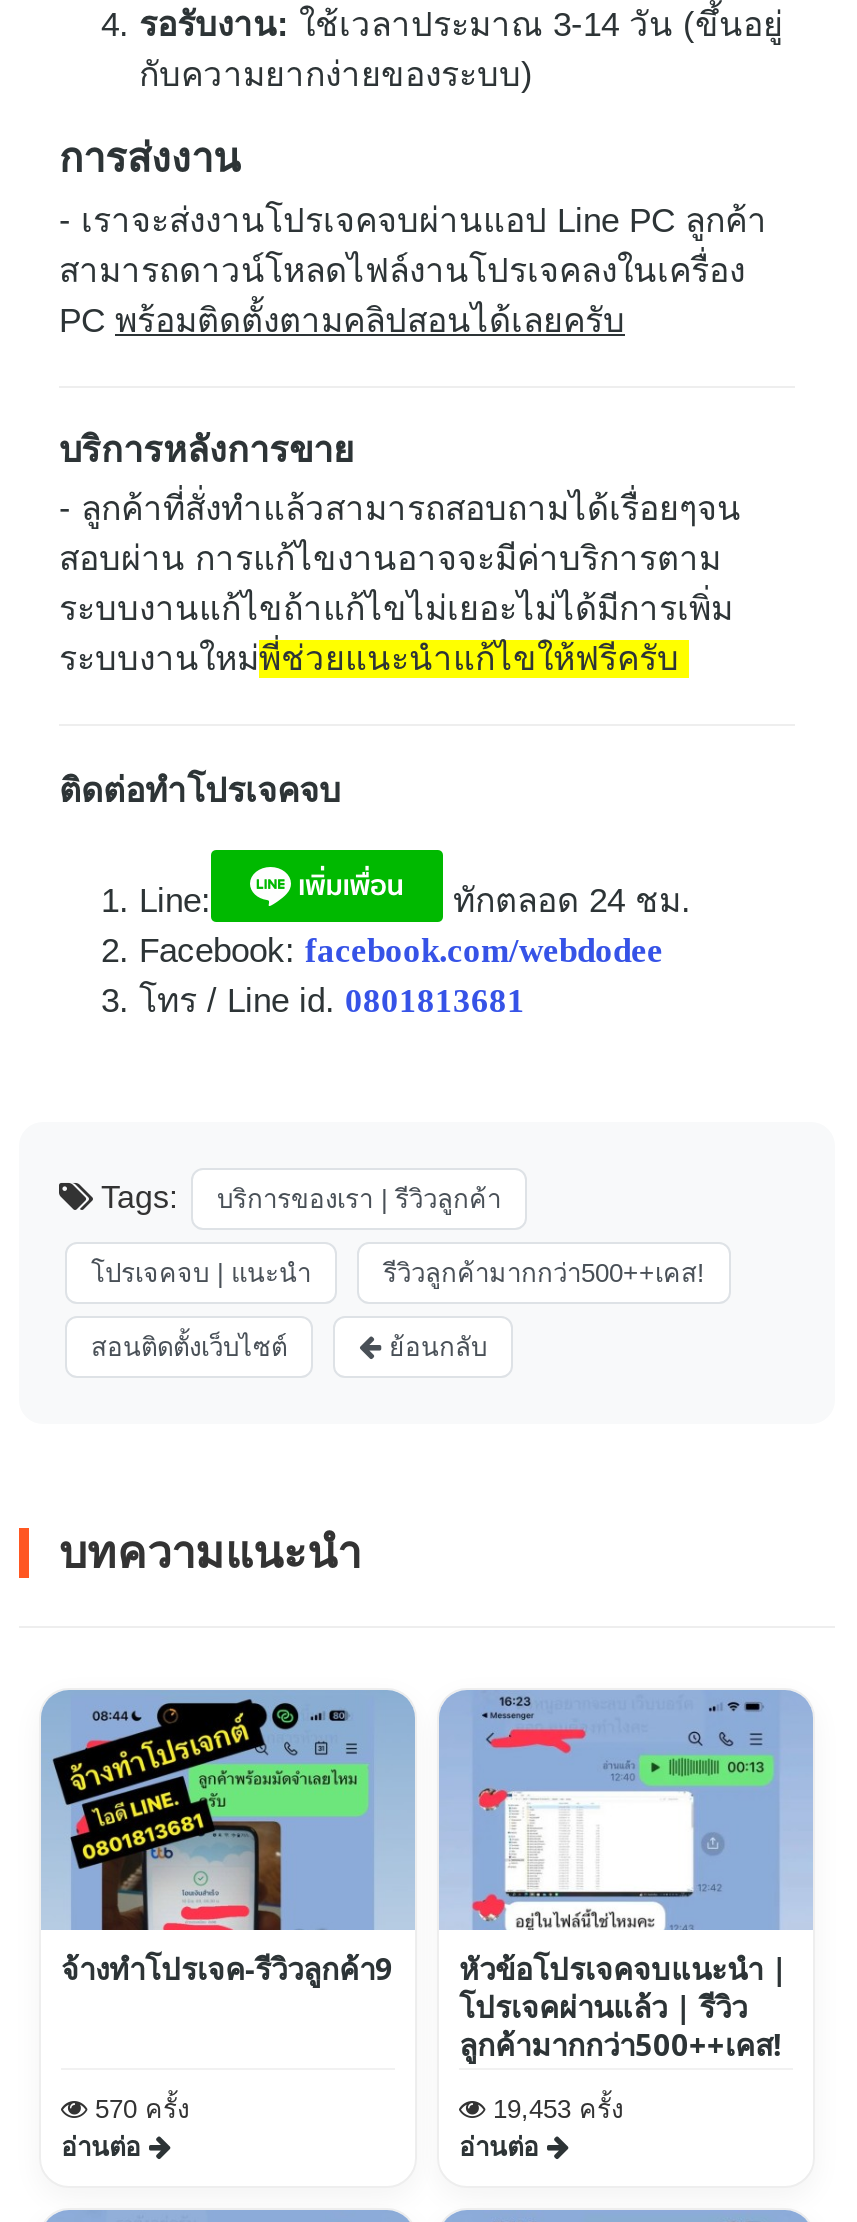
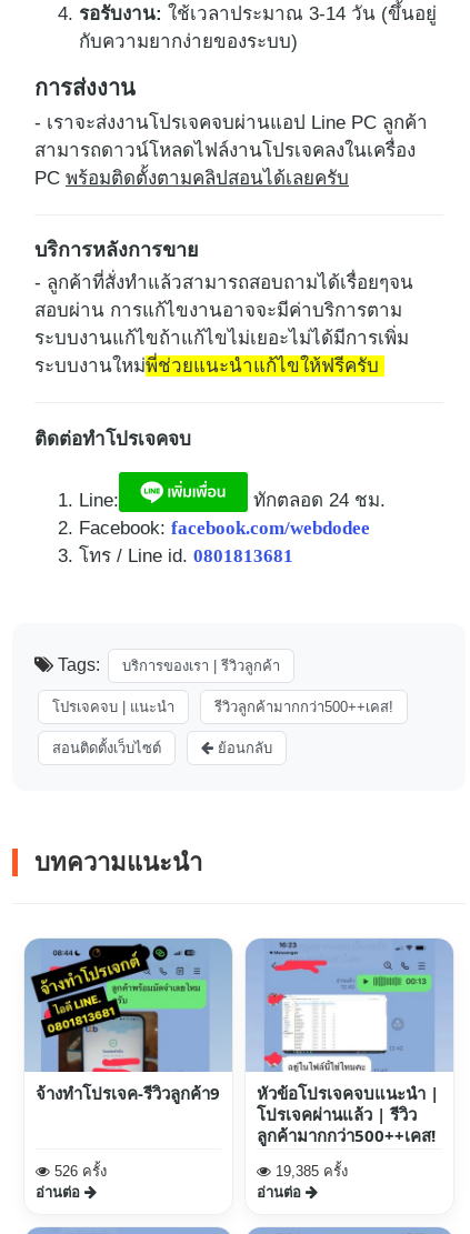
[87,2094,189,2124] 570 ครั้ง -> [50,1163,107,1179] 526 ครั้ง
[485,2094,623,2124] 19,453 ครั้ง -> [271,1163,348,1179] 19,385 ครั้ง

